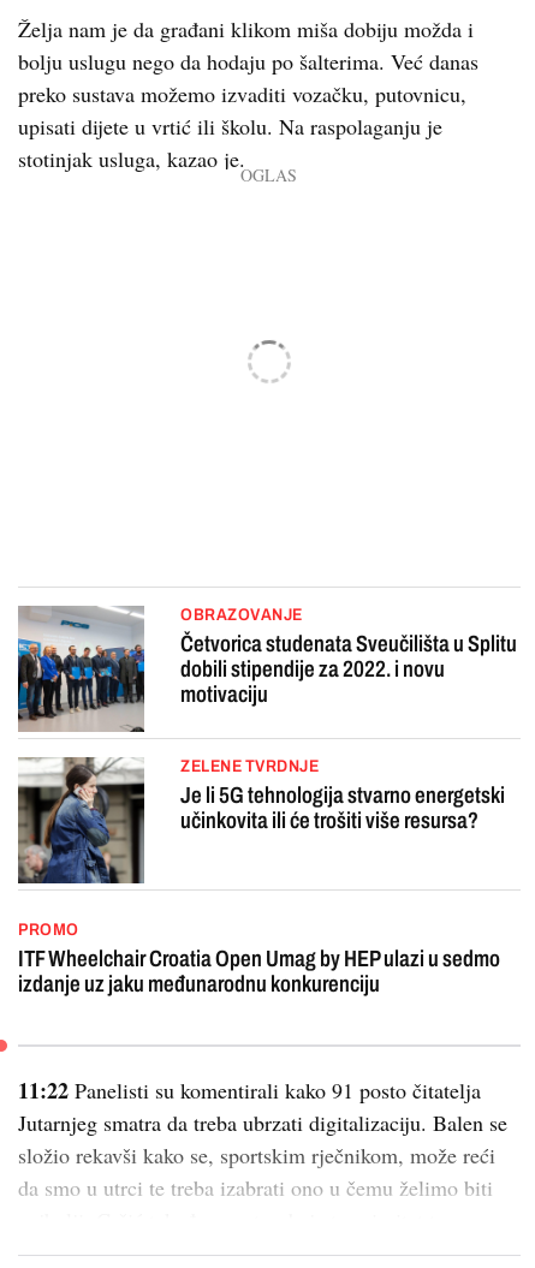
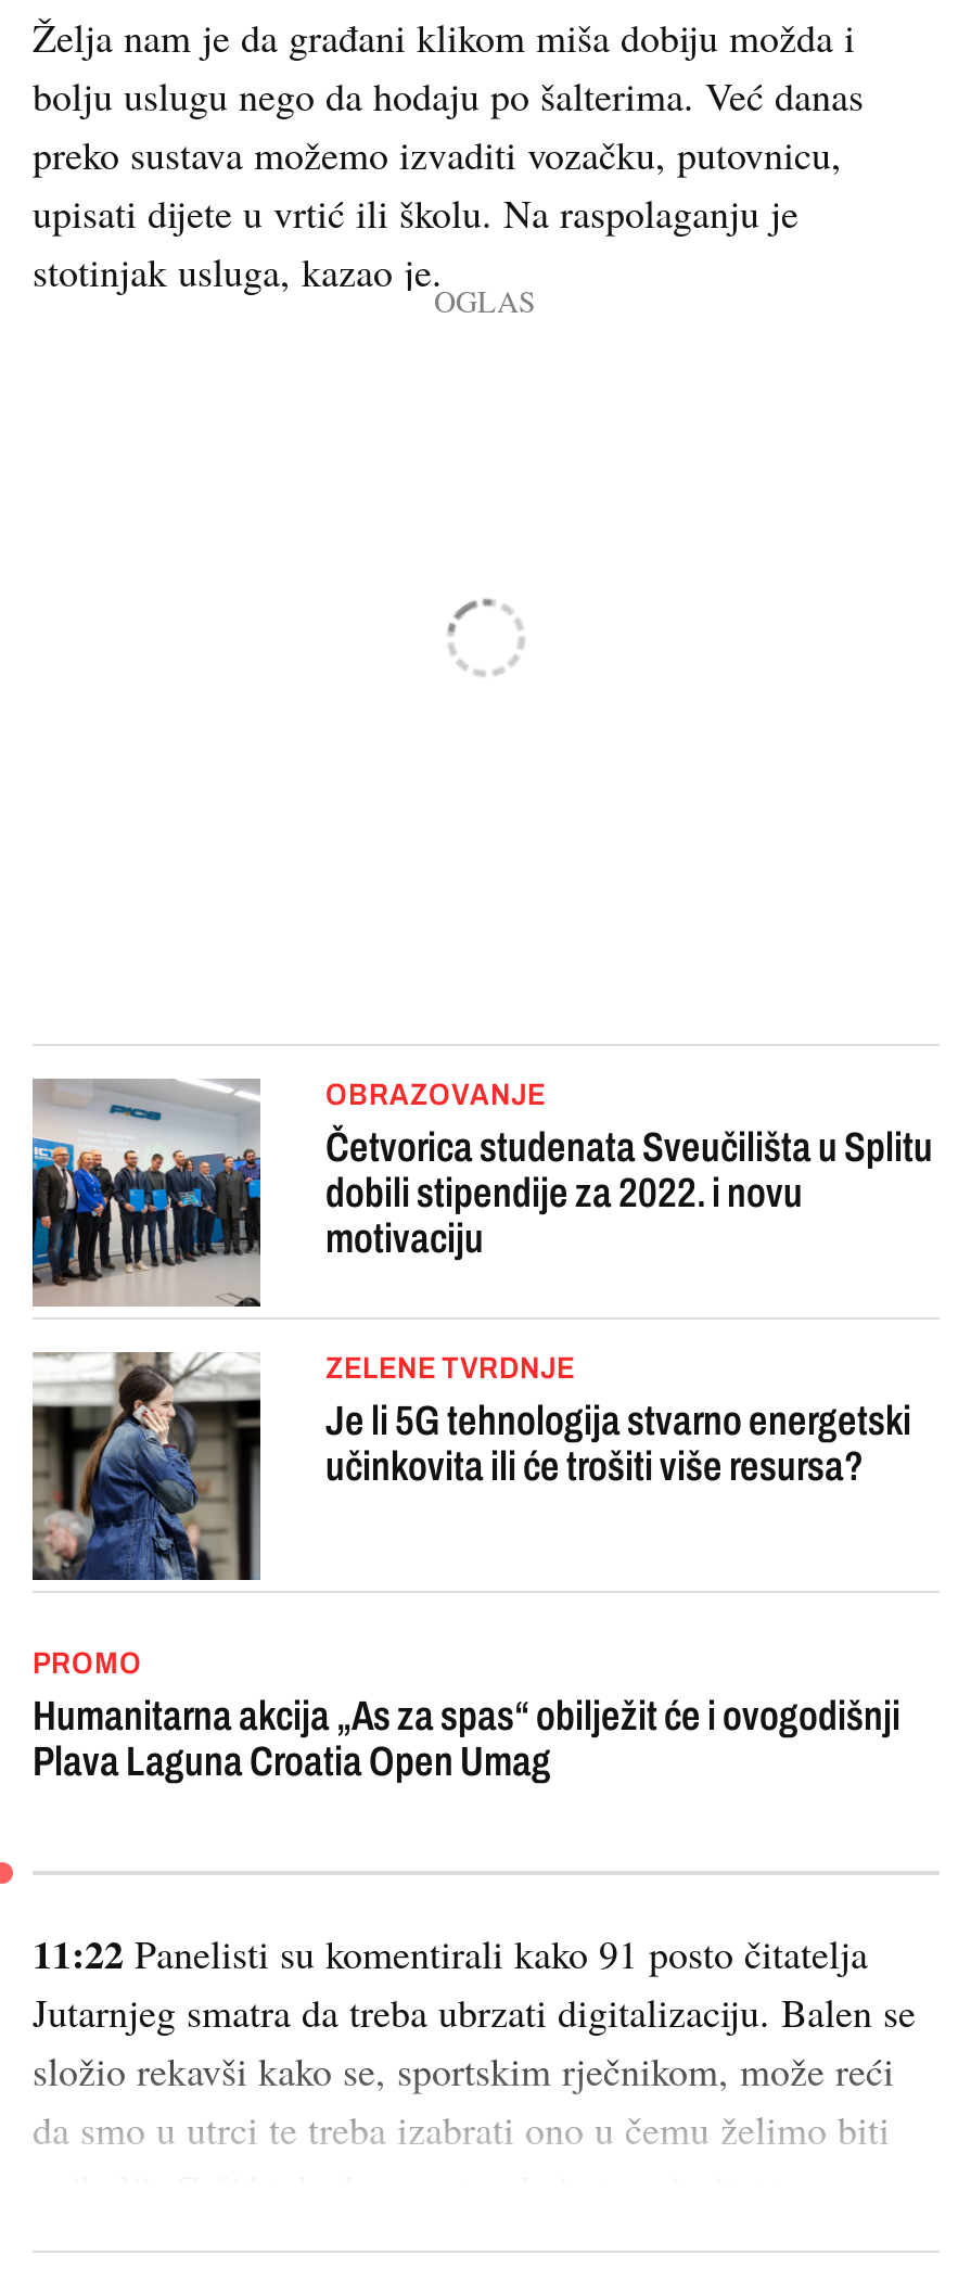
[18,946,500,996] ITF Wheelchair Croatia Open Umag by HEP ulazi u sedmo | izdanje uz jaku međunarodnu konkurenciju -> [33,1693,900,1784] Humanitarna akcija „As za spas“ obilježit će i ovogodišnji | Plava Laguna Croatia Open Umag

